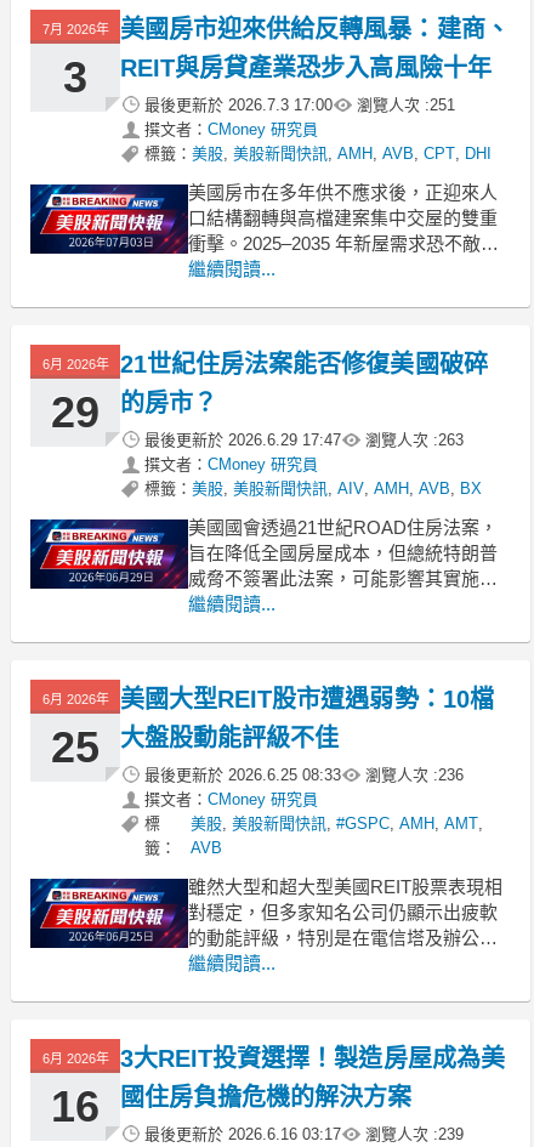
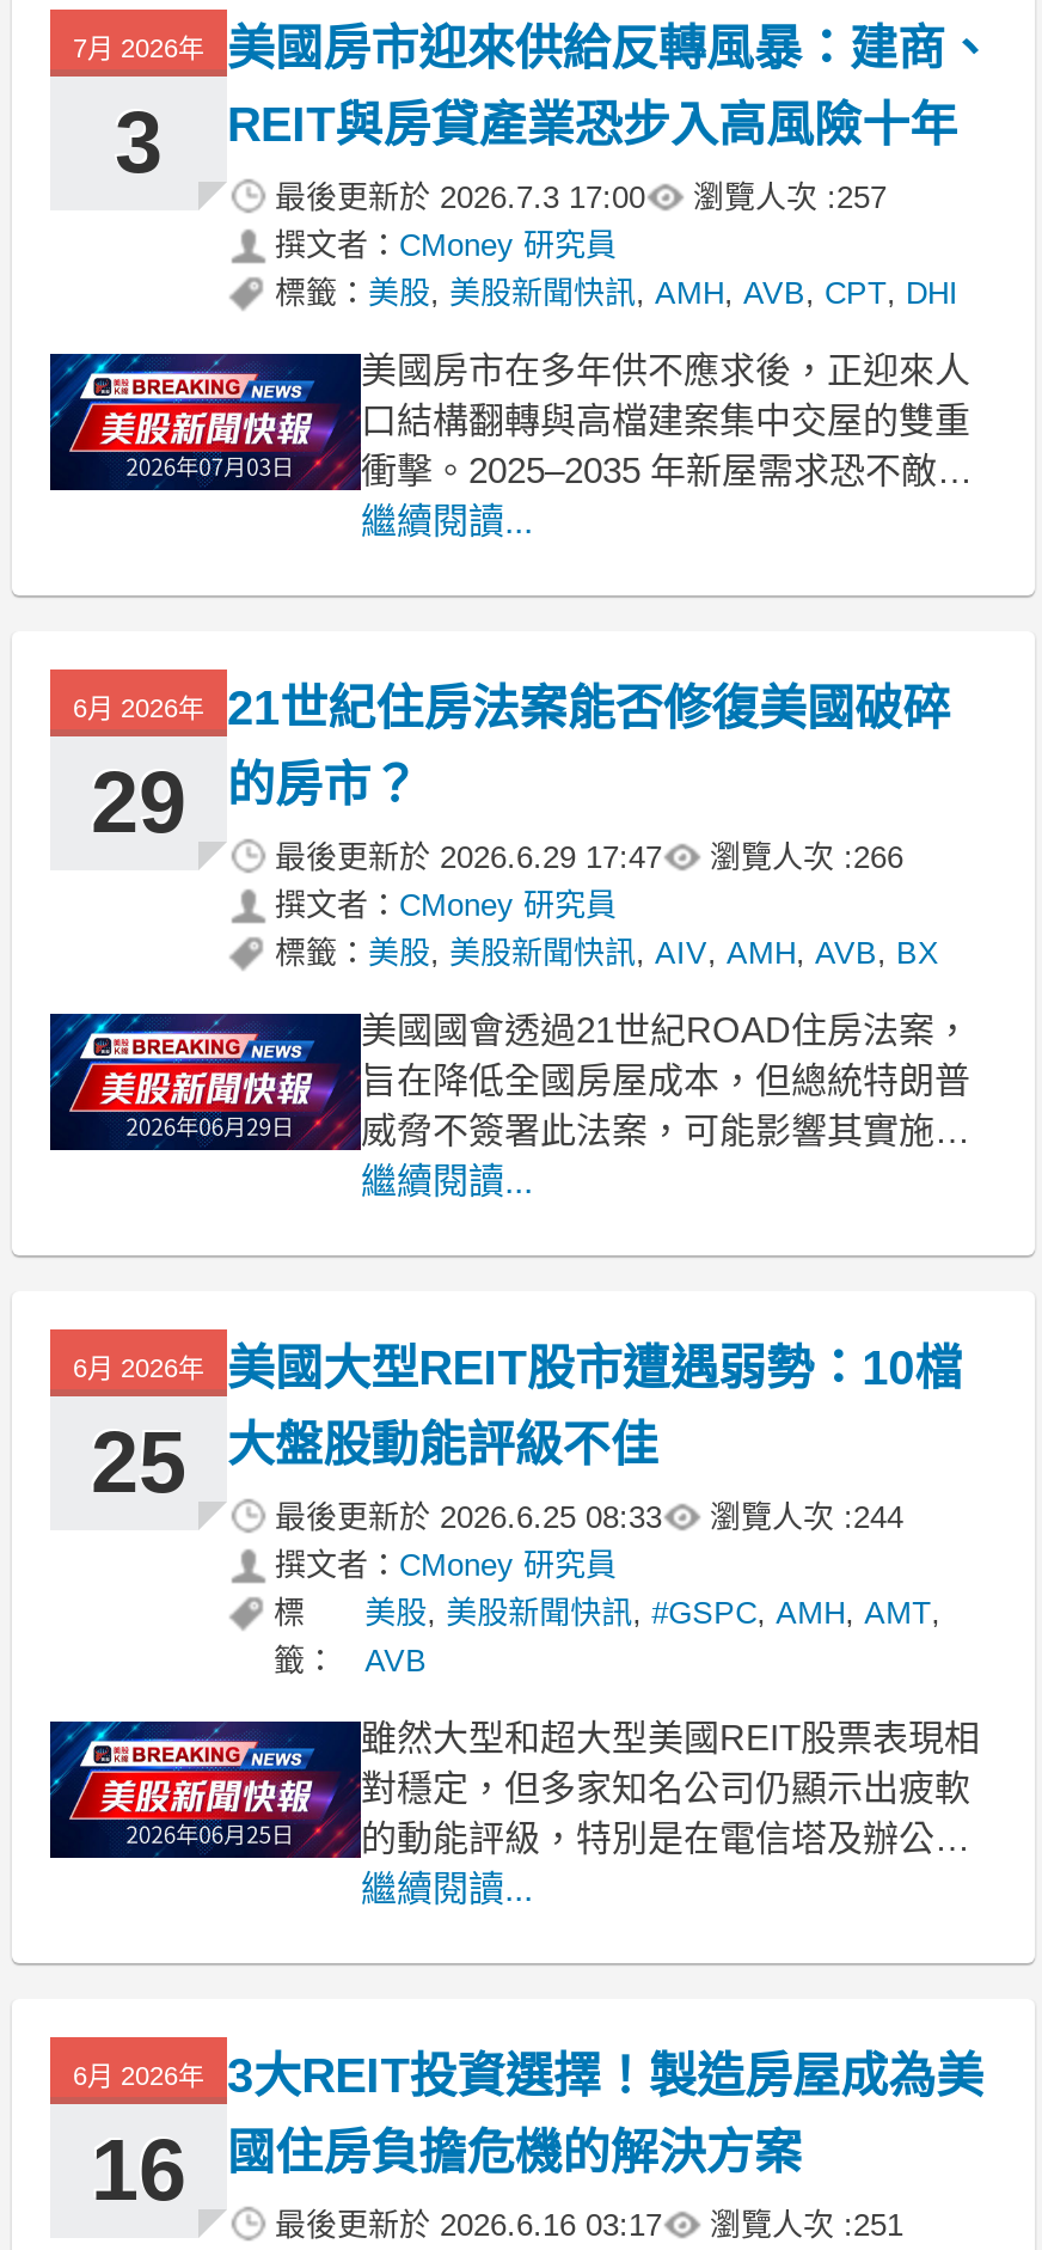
[144,96,455,114] 最後更新於2026.7.3 17:00 瀏覽人次 : 251 -> [275,179,887,215] 最後更新於2026.7.3 17:00 瀏覽人次 : 257
[144,431,464,449] 最後更新於2026.6.29 17:47 瀏覽人次 : 263 -> [275,839,903,875] 最後更新於2026.6.29 17:47 瀏覽人次 : 266
[144,766,464,784] 最後更新於2026.6.25 08:33 瀏覽人次 : 236 -> [275,1499,903,1535] 最後更新於2026.6.25 08:33 瀏覽人次 : 244
[144,1125,464,1143] 最後更新於2026.6.16 03:17 瀏覽人次 : 239 -> [275,2207,903,2243] 最後更新於2026.6.16 03:17 瀏覽人次 : 251

